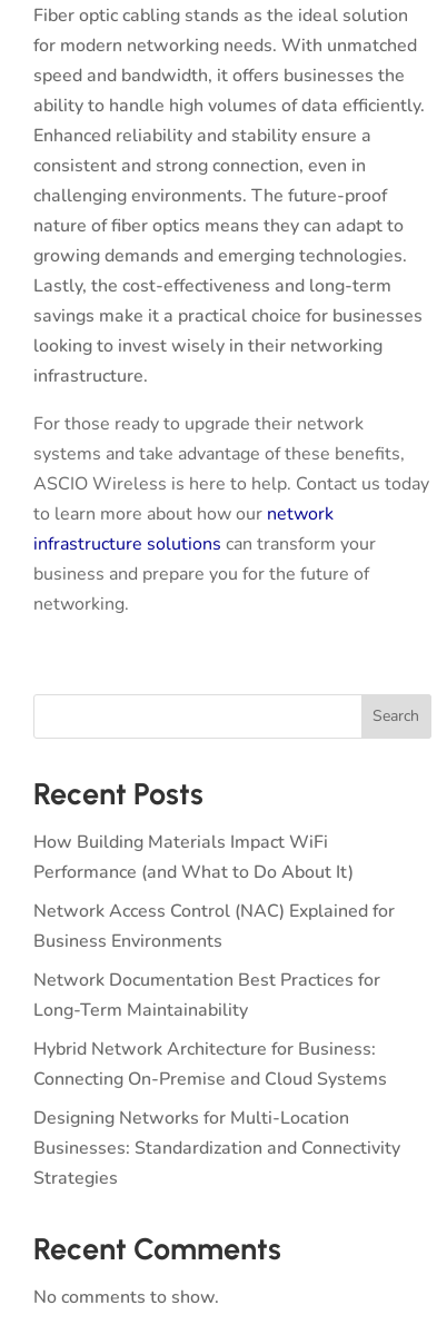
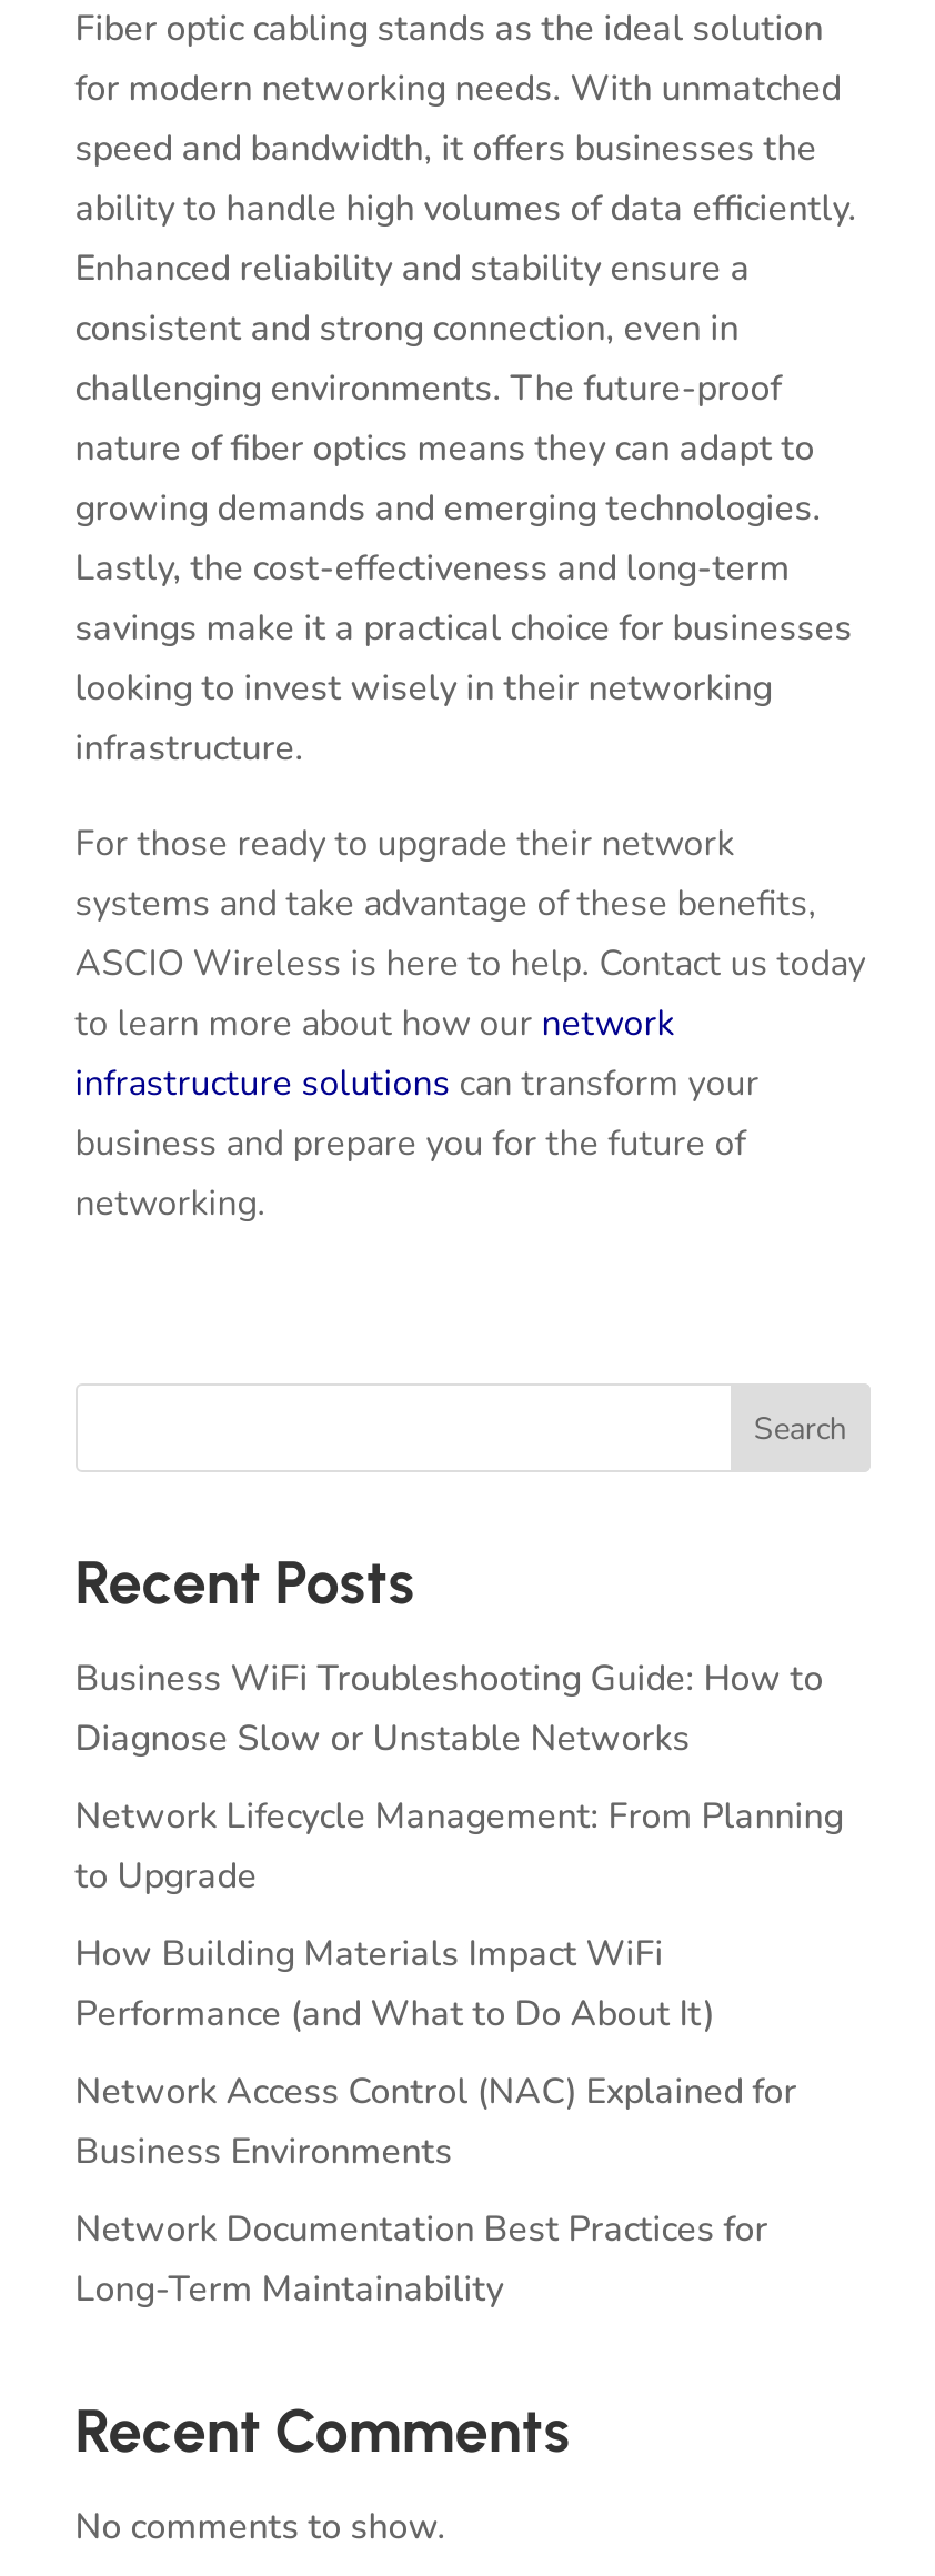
none -> [75,1656,843,1902] Business WiFi Troubleshooting Guide: How to | Diagnose Slow or Unstable Networks | Network Lifecycle Management: From Planning | to Upgrade
moved [33,829,395,1022] -> [75,1931,797,2315]: How Building Materials Impact WiFi | Performance (and What to Do About It) | Network Access Control (NAC) Explained for | Business Environments | Network Documentation Best Practices for | Long-Term Maintainability
[33,1036,400,1190] Hybrid Network Architecture for Business: | Connecting On-Premise and Cloud Systems | Designing Networks for Multi-Location | Businesses: Standardization and Connectivity | Strategies -> none

